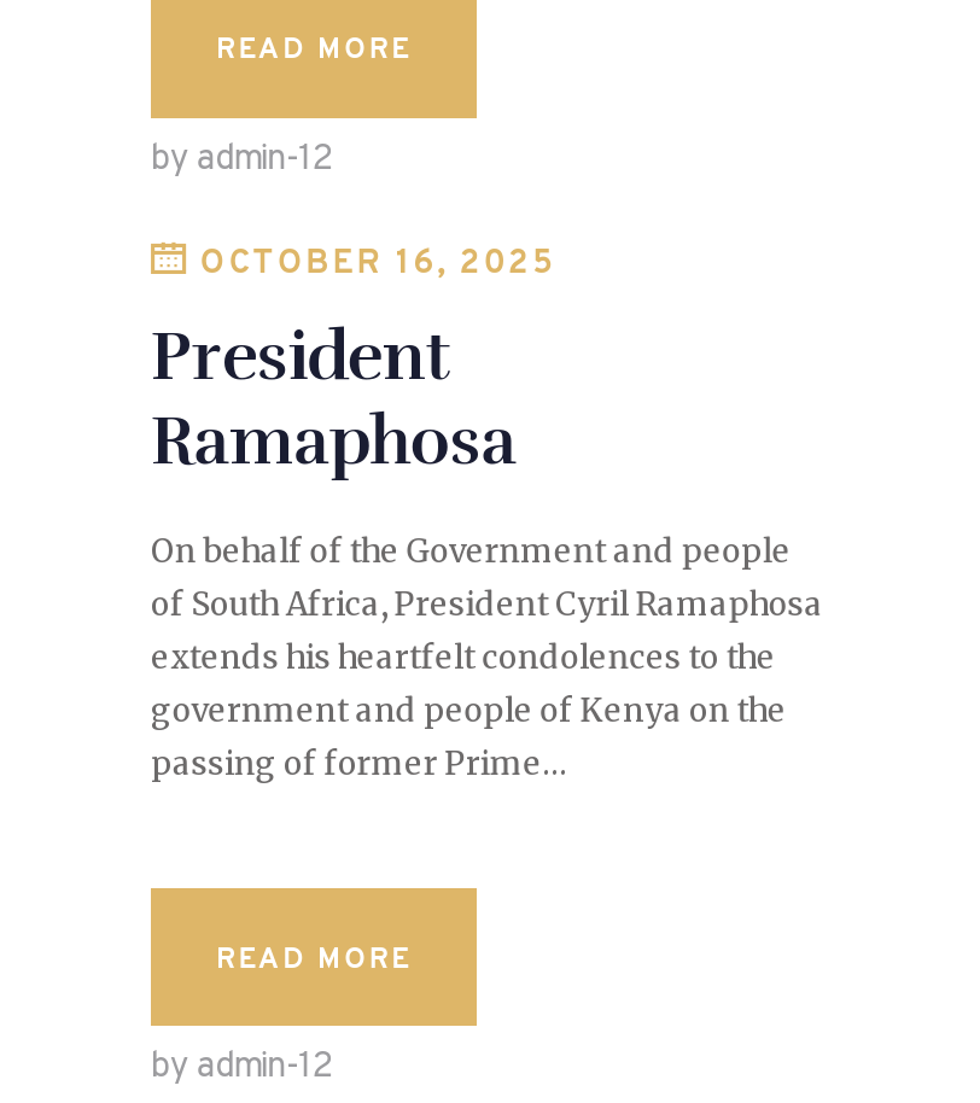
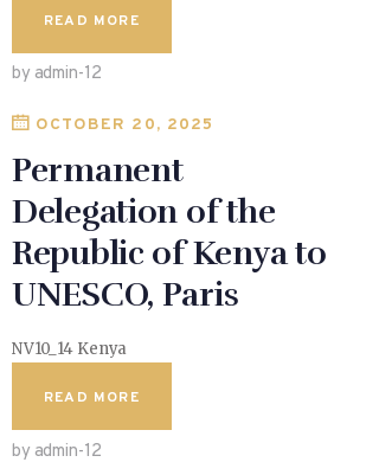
[151,244,554,484] OCTOBER 16, 2025 | President | Ramaphosa -> [12,115,326,316] OCTOBER 20, 2025 | Permanent | Delegation of the | Republic of Kenya to | UNESCO, Paris
[151,530,823,784] On behalf of the Government and people | of South Africa, President Cyril Ramaphosa | extends his heartfelt condolences to the | government and people of Kenya on the | passing of former Prime… -> [12,338,127,359] NV10_14 Kenya

